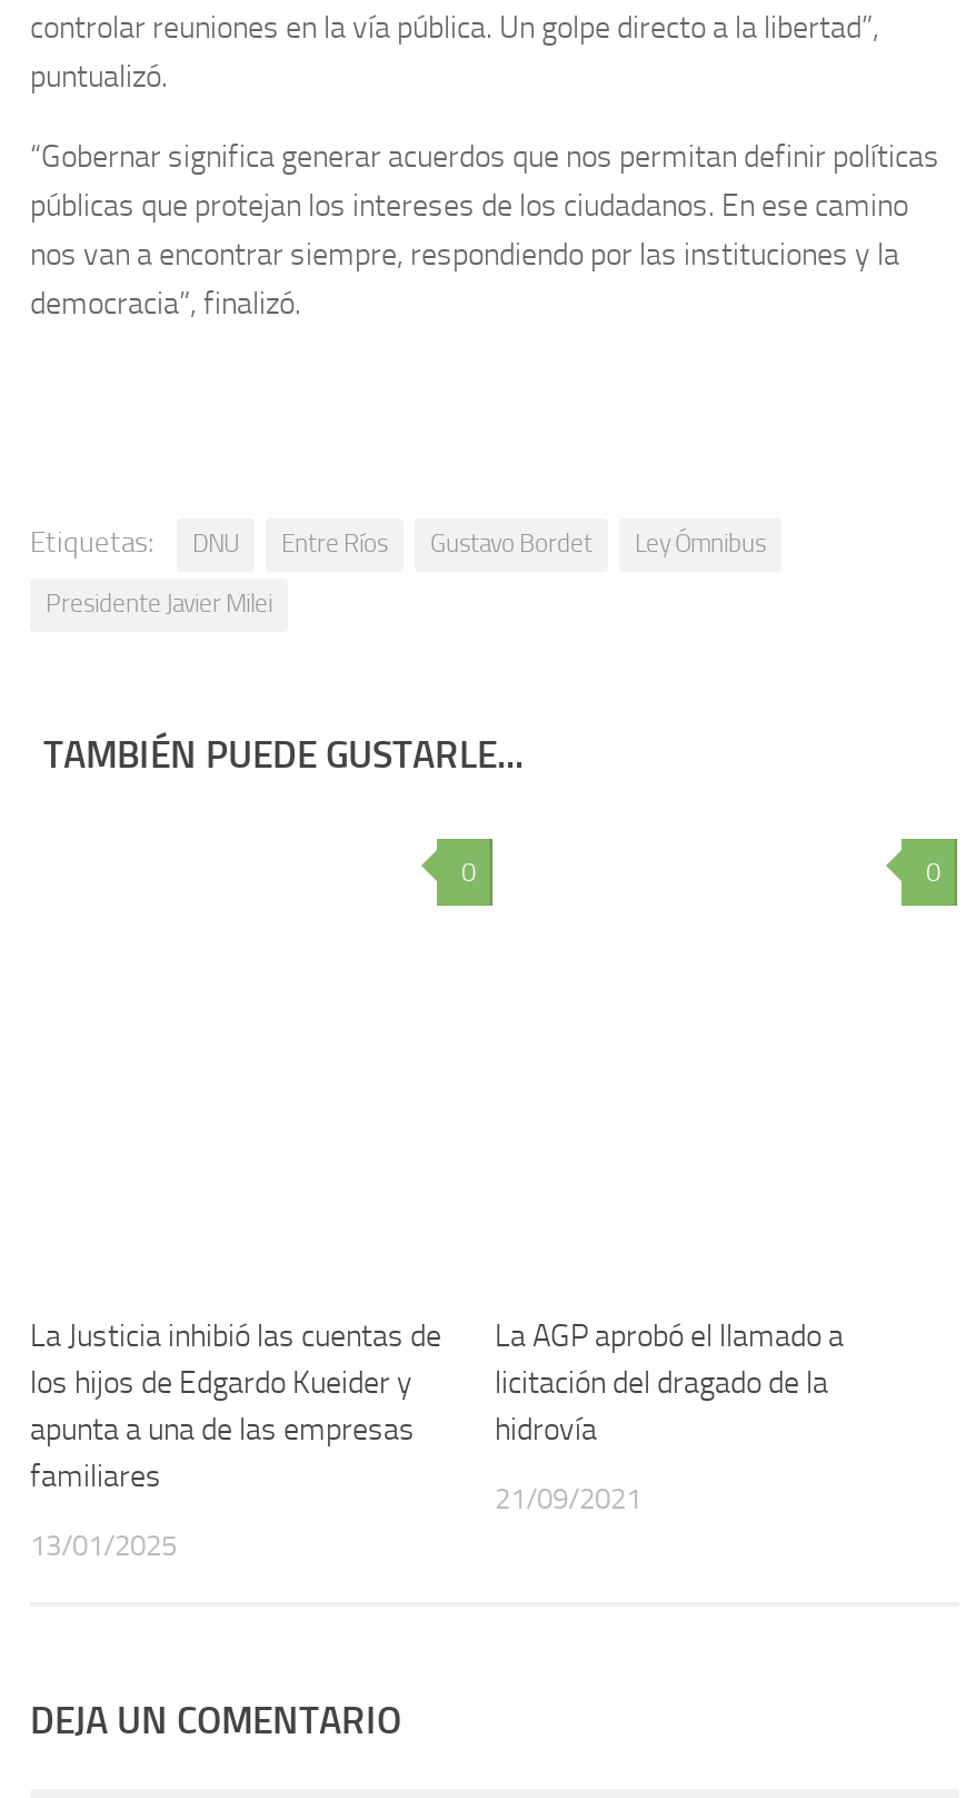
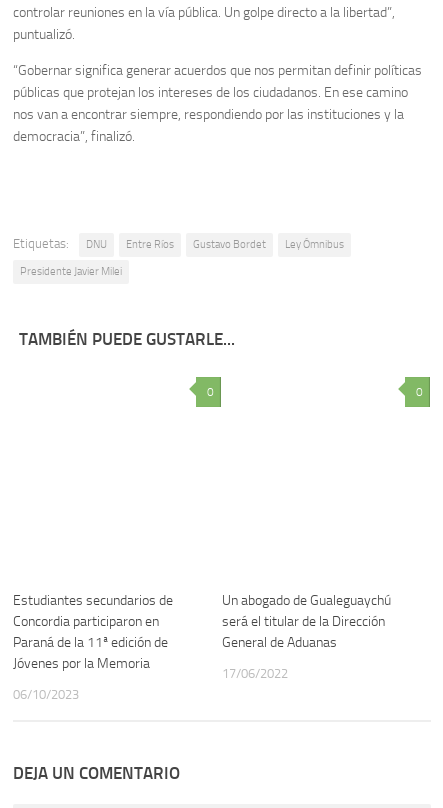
[30,1318,441,1496] La Justicia inhibió las cuentas de | los hijos de Edgardo Kueider y | apunta a una de las empresas | familiares -> [13,592,173,672] Estudiantes secundarios de | Concordia participaron en | Paraná de la 11ª edición de | Jóvenes por la Memoria
[495,1318,844,1450] La AGP aprobó el llamado a | licitación del dragado de la | hidrovía -> [222,592,391,651] Un abogado de Gualeguaychú | será el titular de la Dirección | General de Aduanas
[495,1483,641,1516] 21/09/2021 -> [222,666,288,681] 17/06/2022
[30,1530,177,1563] 13/01/2025 -> [13,687,79,702] 06/10/2023

